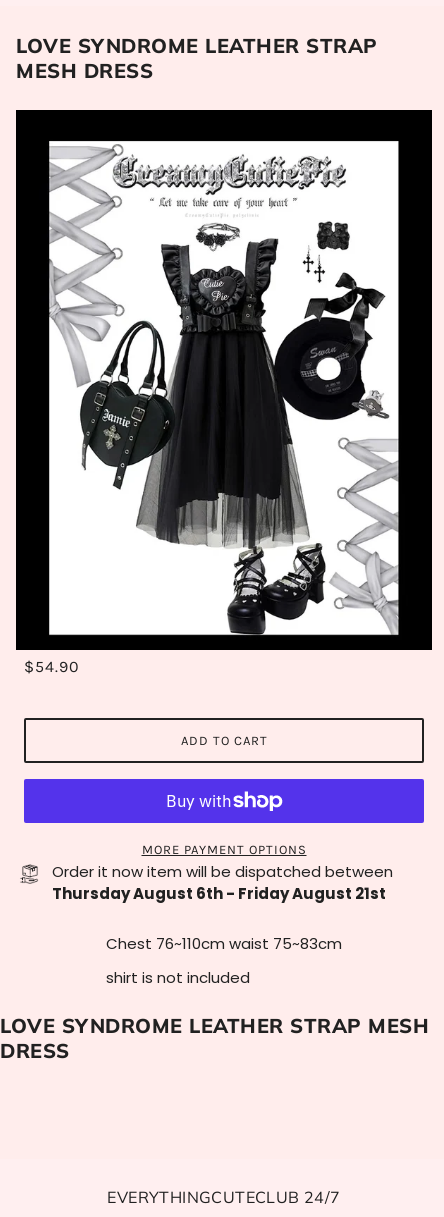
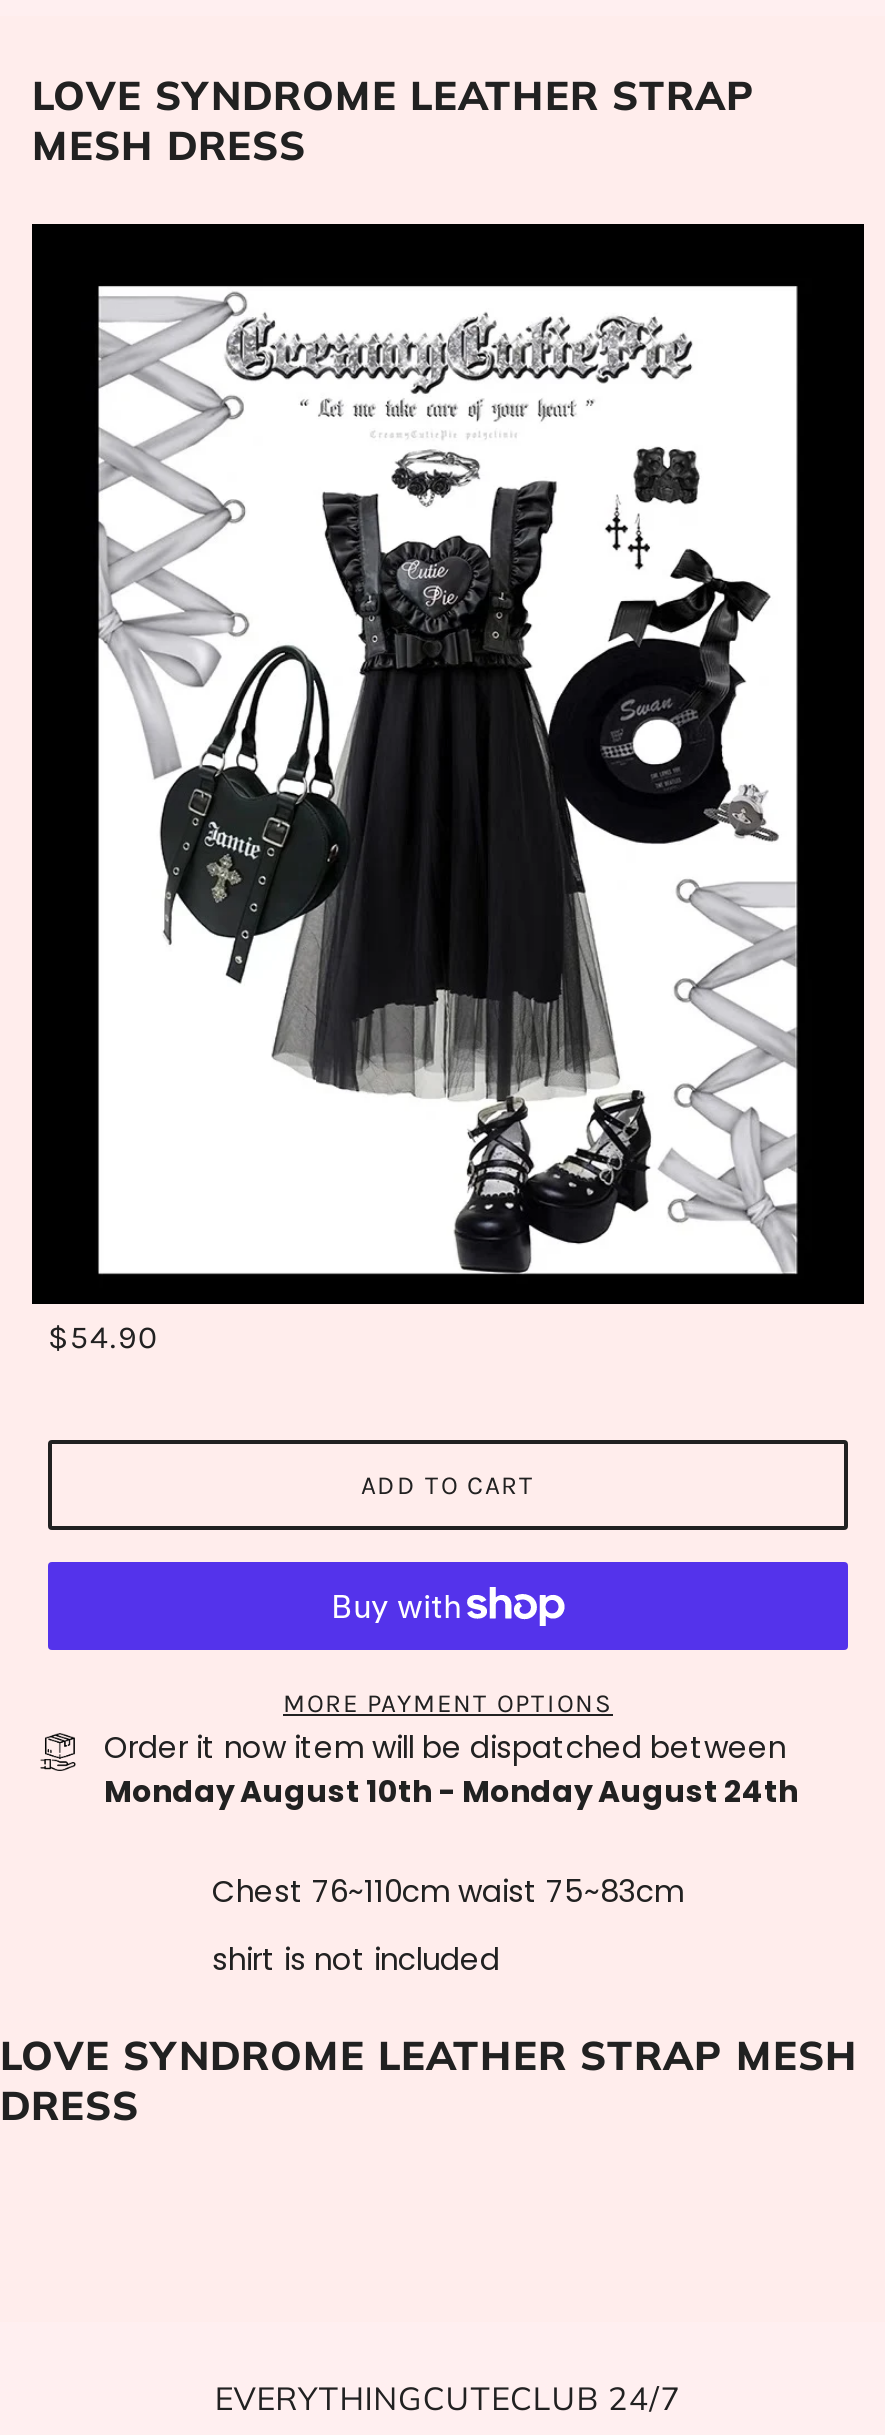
[52,883,386,904] Thursday August 6th - Friday August 21st -> [104,1770,798,1812] Monday August 10th - Monday August 24th

